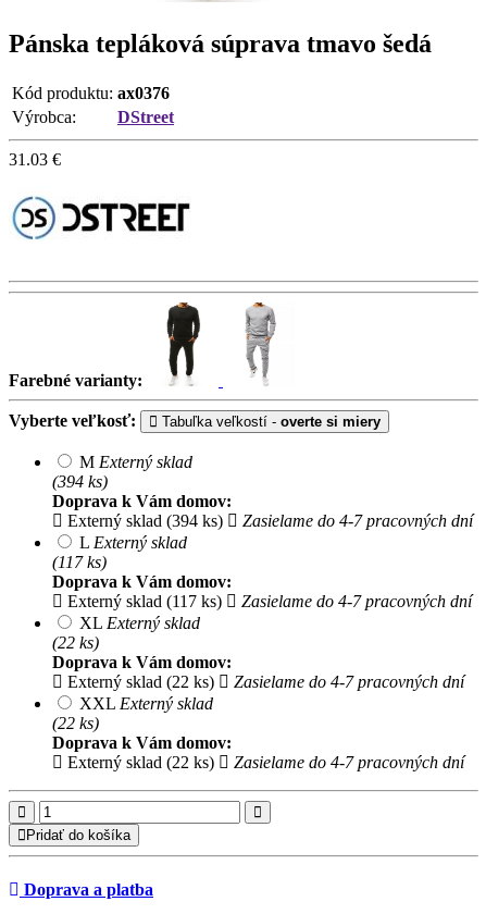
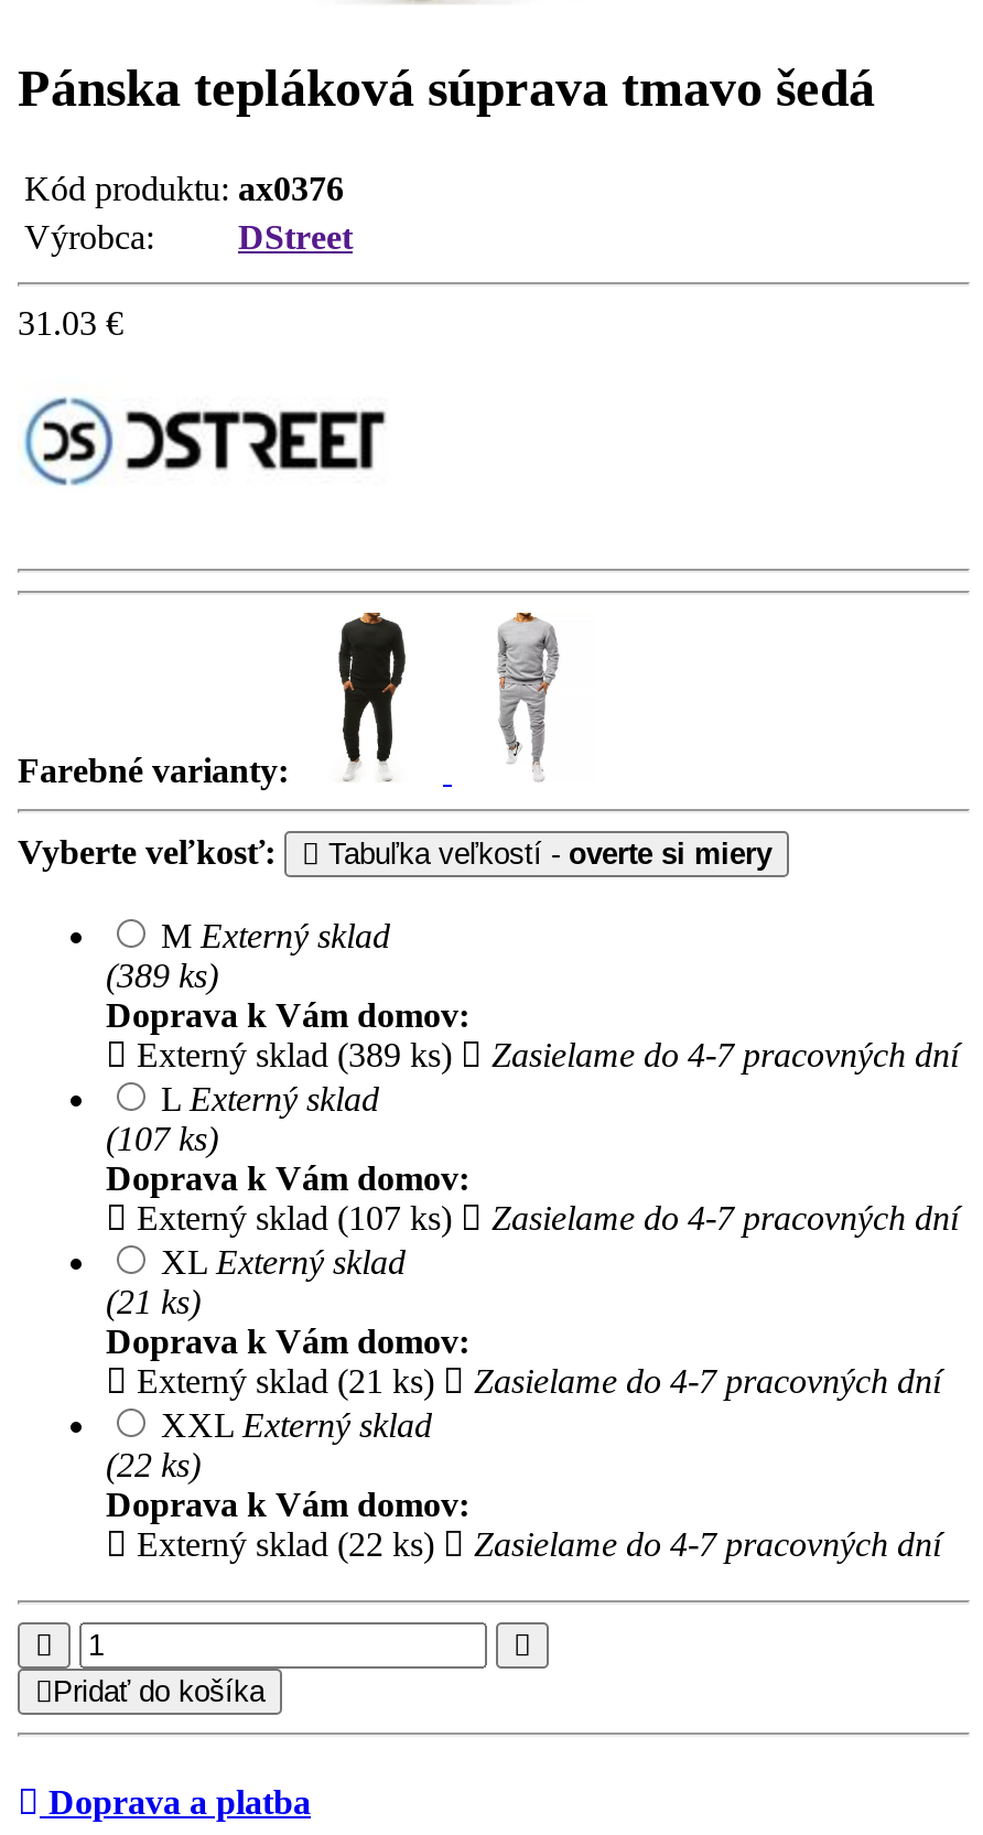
[52,472,108,491] (394 ks) -> [106,956,218,994] (389 ks)
[63,511,223,530] Externý sklad (394 ks) -> [128,1036,452,1073] Externý sklad (389 ks)
[52,553,107,571] (117 ks) -> [106,1119,218,1157] (107 ks)
[63,592,222,610] Externý sklad (117 ks) -> [128,1199,452,1236] Externý sklad (107 ks)
[52,633,99,652] (22 ks) -> [106,1282,201,1320] (21 ks)
[63,672,214,691] Externý sklad (22 ks) -> [128,1362,434,1399] Externý sklad (21 ks)

